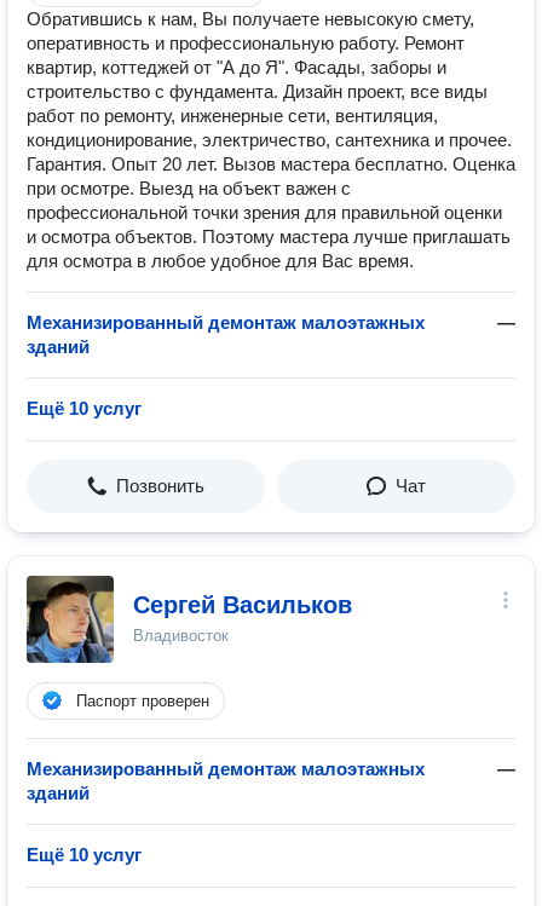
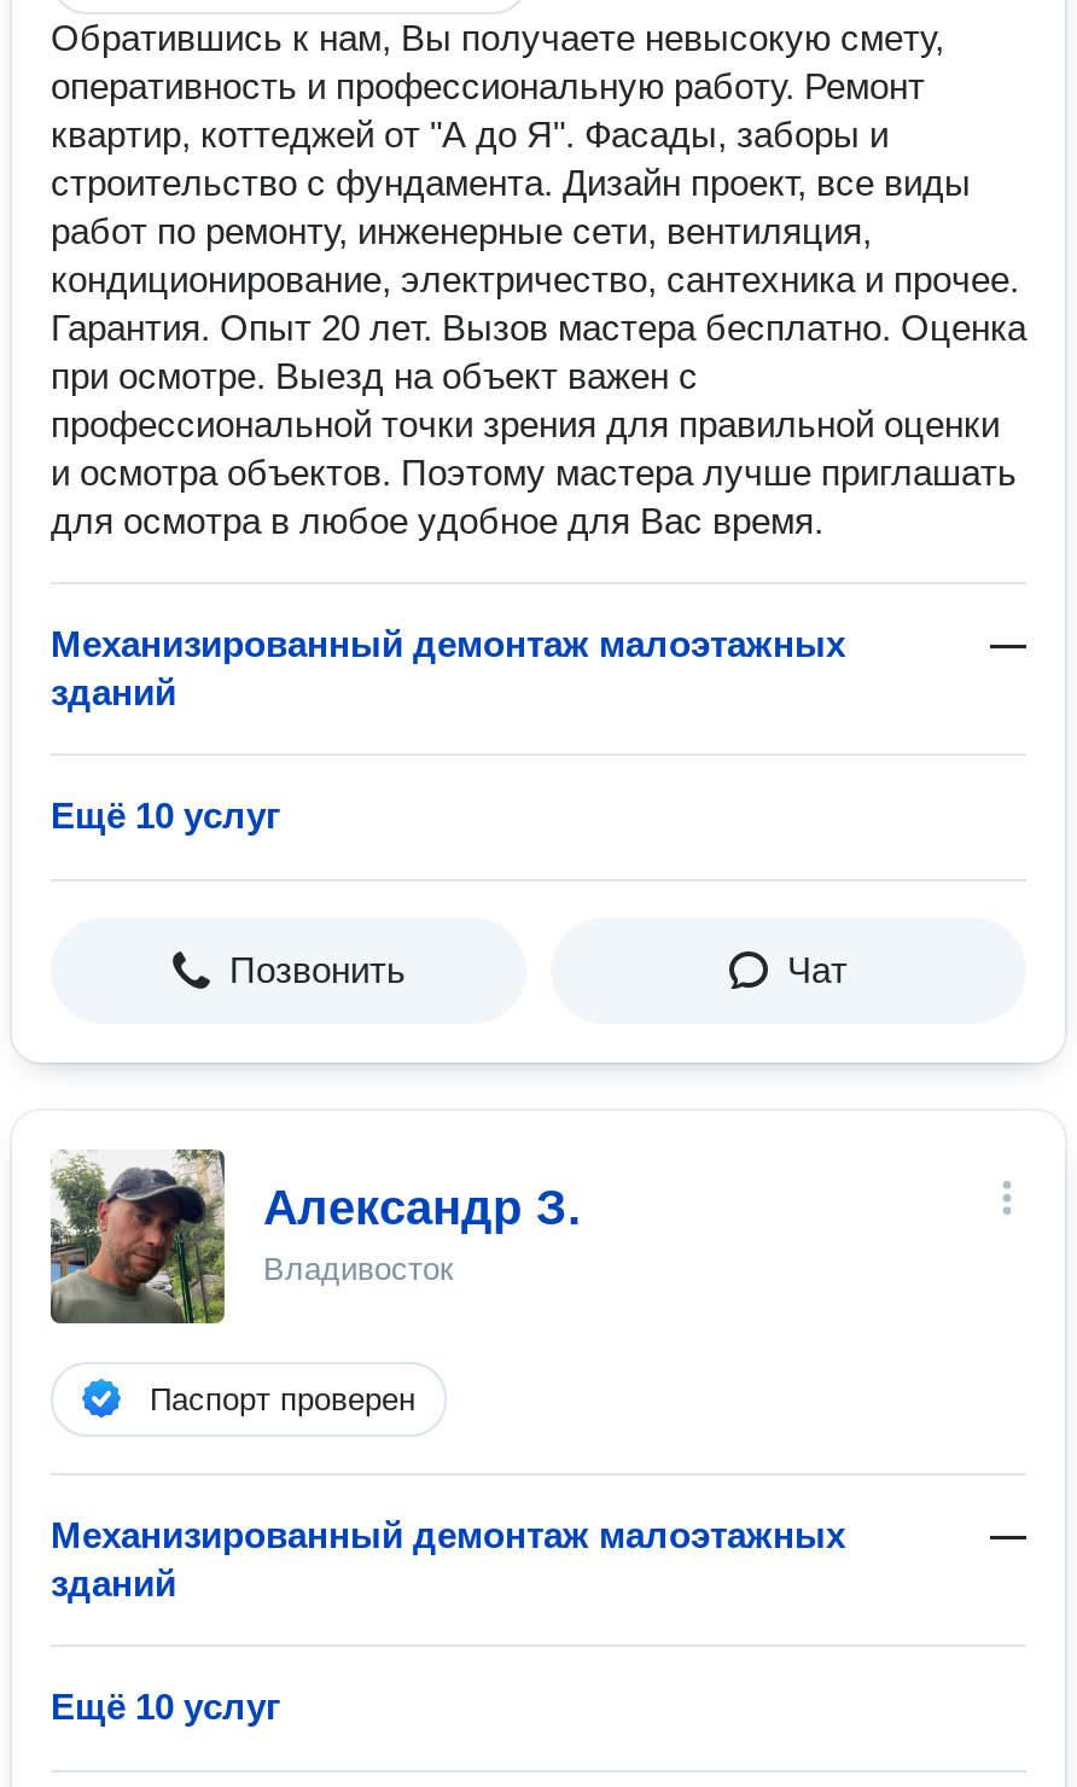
[25,575,352,664] [image] | Сергей Васильков -> [48,1147,582,1326] [image] | Александр З.

